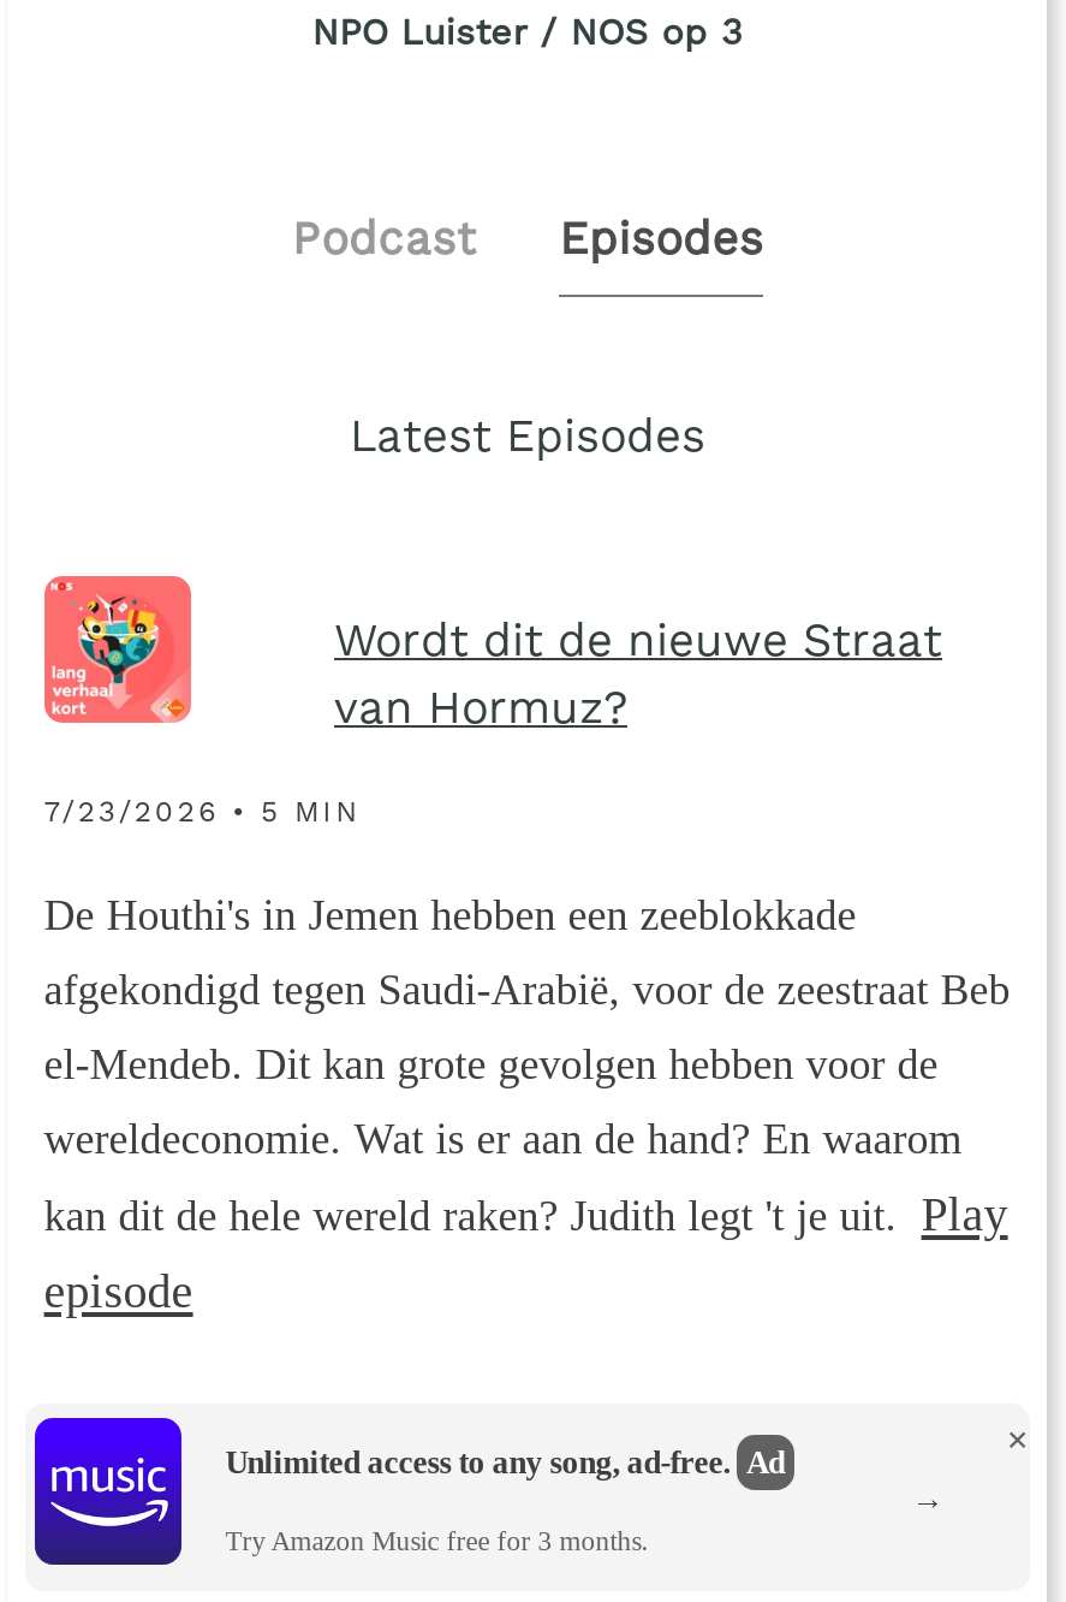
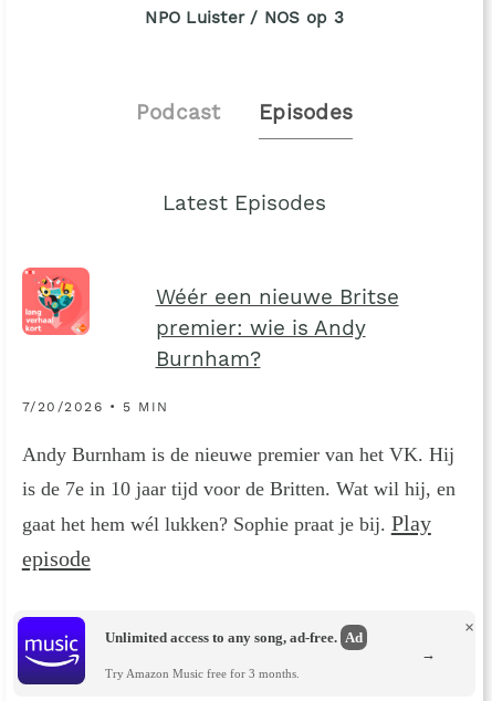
[44,623,1010,1239] Wordt dit de nieuwe Straat | van Hormuz? | 7/23/2026 • 5 MIN | De Houthi's in Jemen hebben een zeeblokkade | afgekondigd tegen Saudi-Arabië, voor de zeestraat Beb | el-Mendeb. Dit kan grote gevolgen hebben voor de | wereldeconomie. Wat is er aan de hand? En waarom | kan dit de hele wereld raken? Judith legt 't je uit. Play -> [22,289,455,535] Wéér een nieuwe Britse | premier: wie is Andy | Burnham? | 7/20/2026 • 5 MIN | Andy Burnham is de nieuwe premier van het VK. Hij | is de 7e in 10 jaar tijd voor de Britten. Wat wil hij, en | gaat het hem wél lukken? Sophie praat je bij. Play

